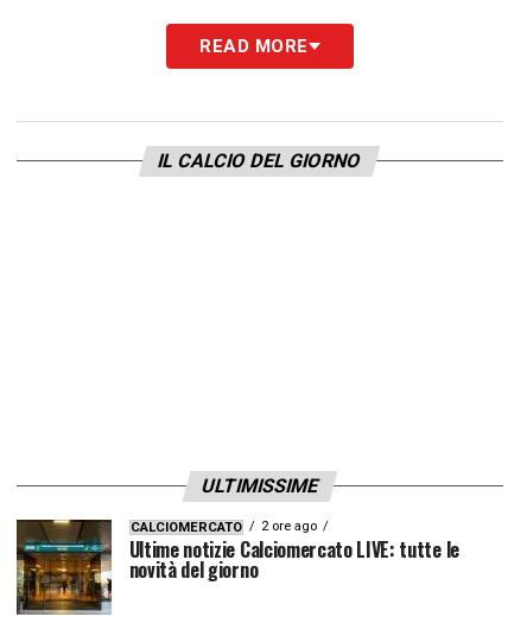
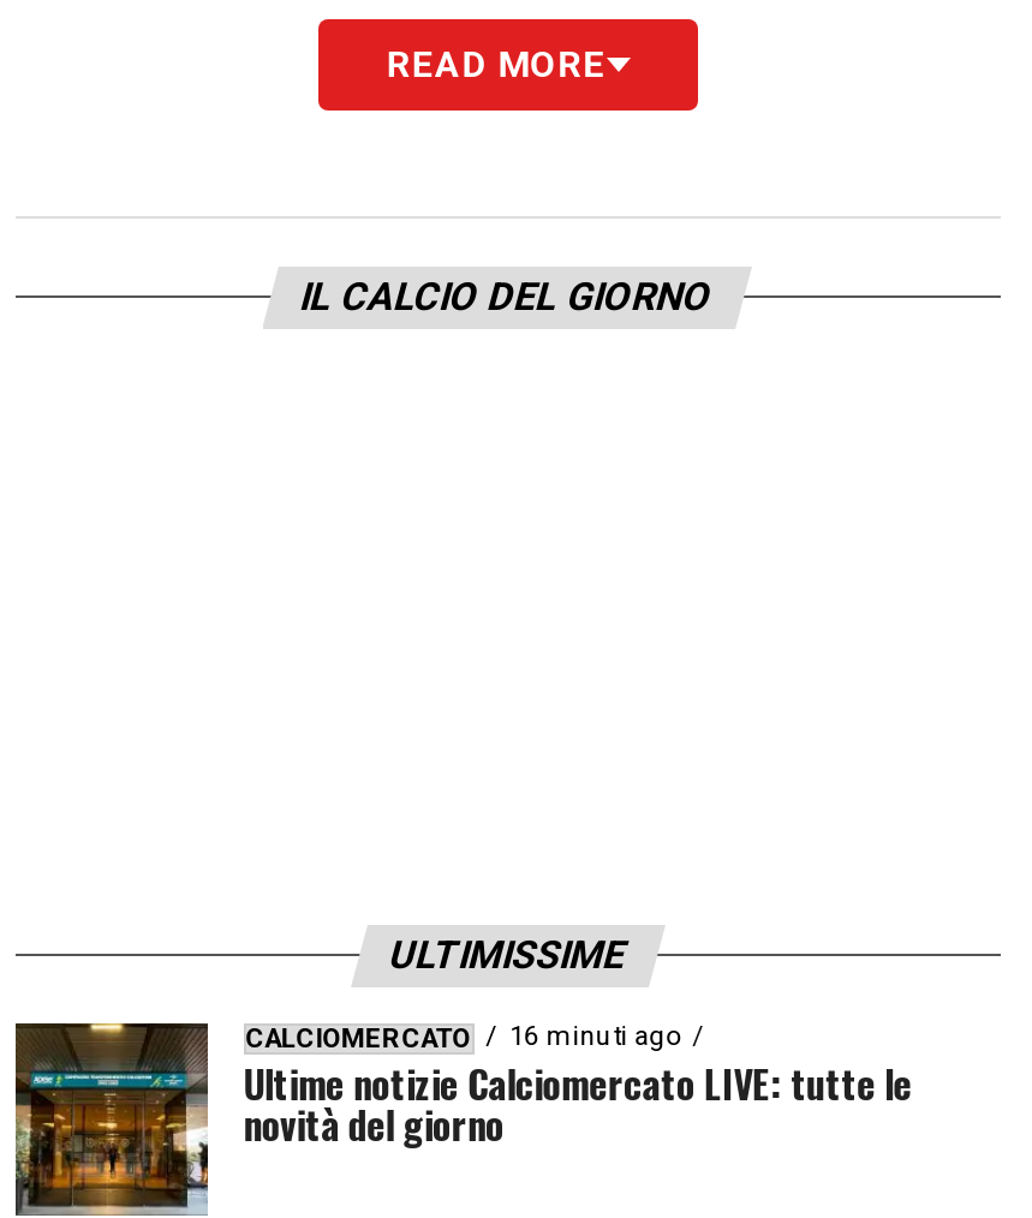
[130,519,317,536] CALCIOMERCATO 2 ore ago -> [246,1022,680,1056] CALCIOMERCATO 16 minuti ago

